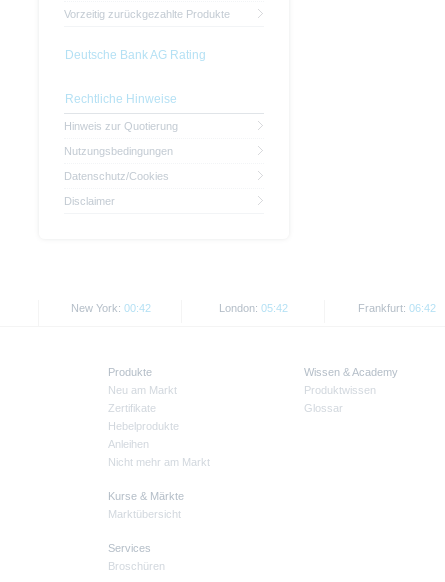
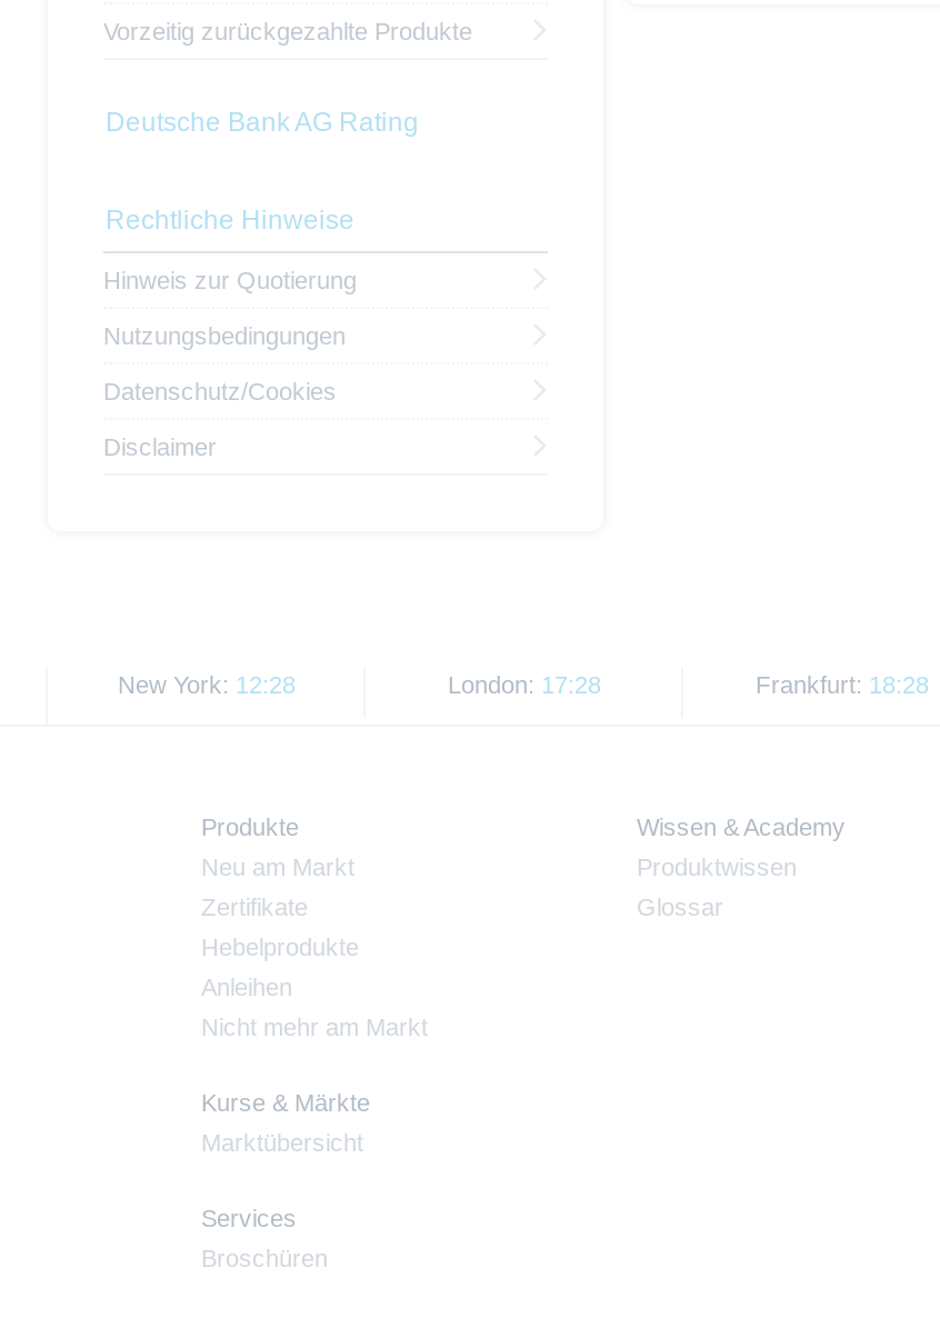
[70,302,150,314] New York: 00:42 -> [118,672,296,698] New York: 12:28
[219,302,288,314] London: 05:42 -> [448,672,601,698] London: 17:28
[357,302,435,314] Frankfurt: 06:42 -> [756,672,929,698] Frankfurt: 18:28

